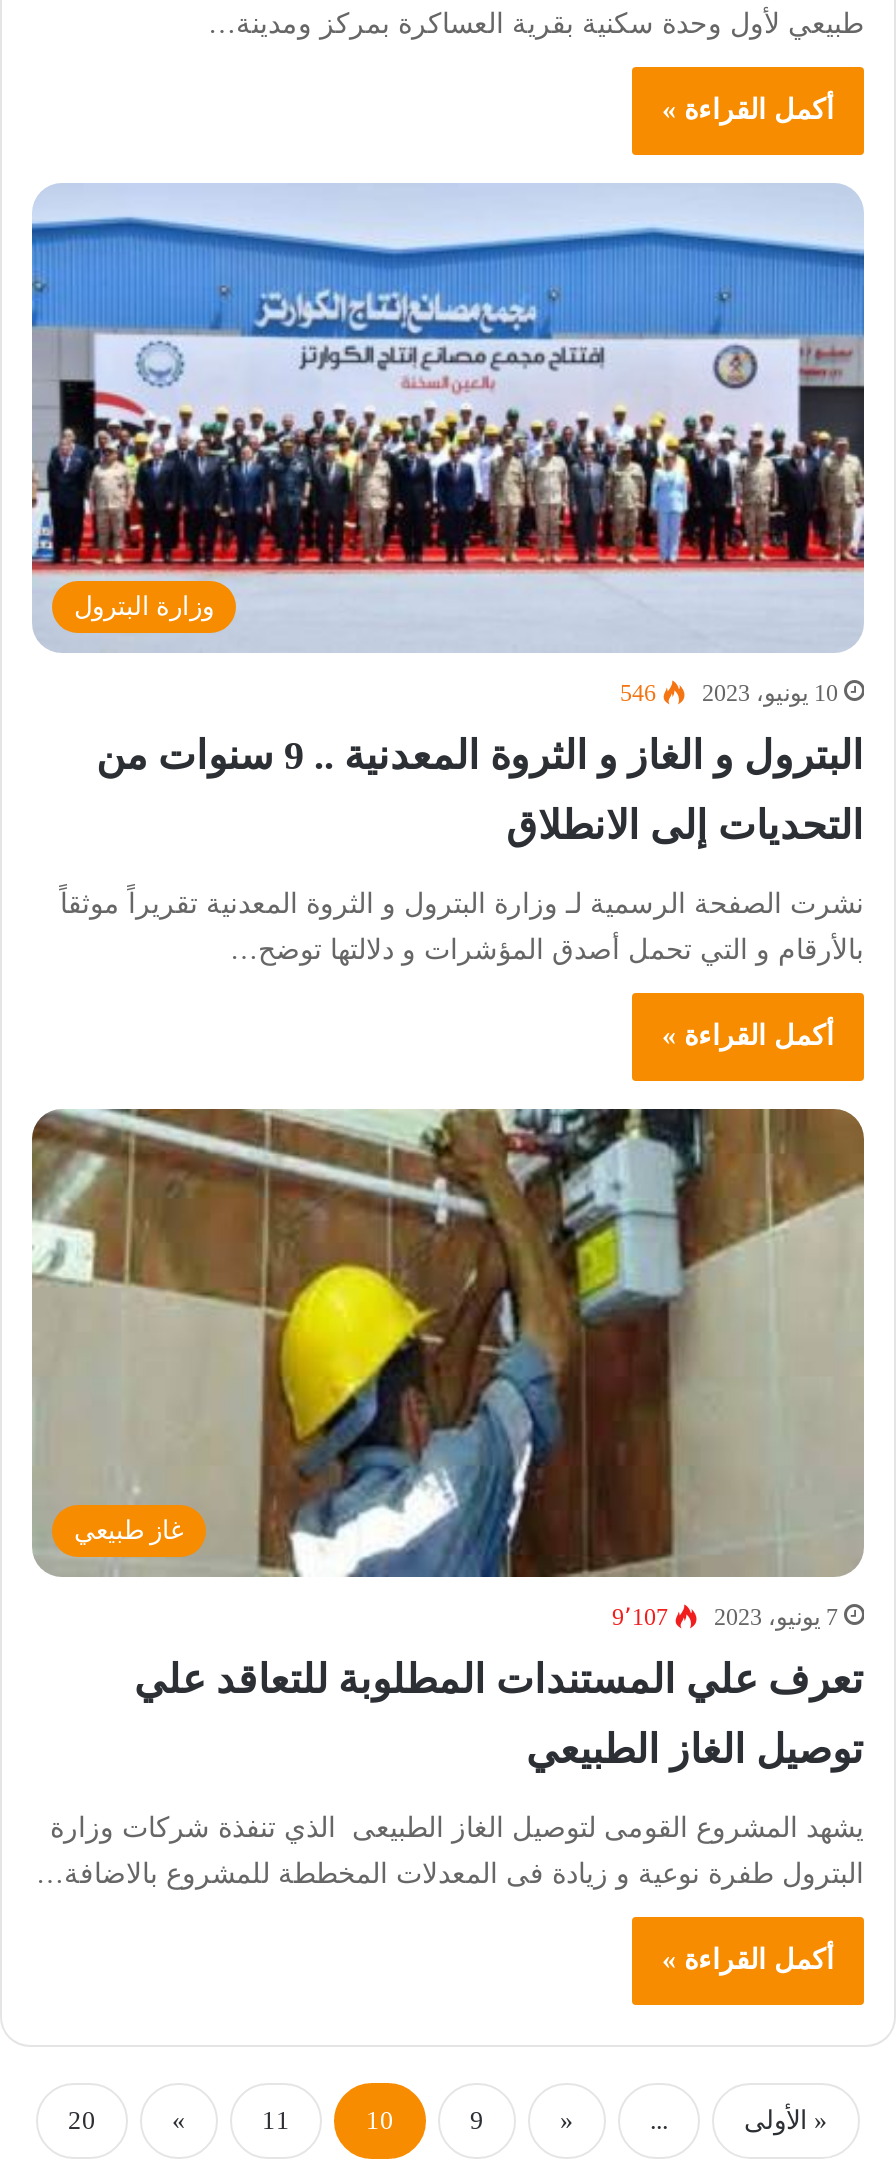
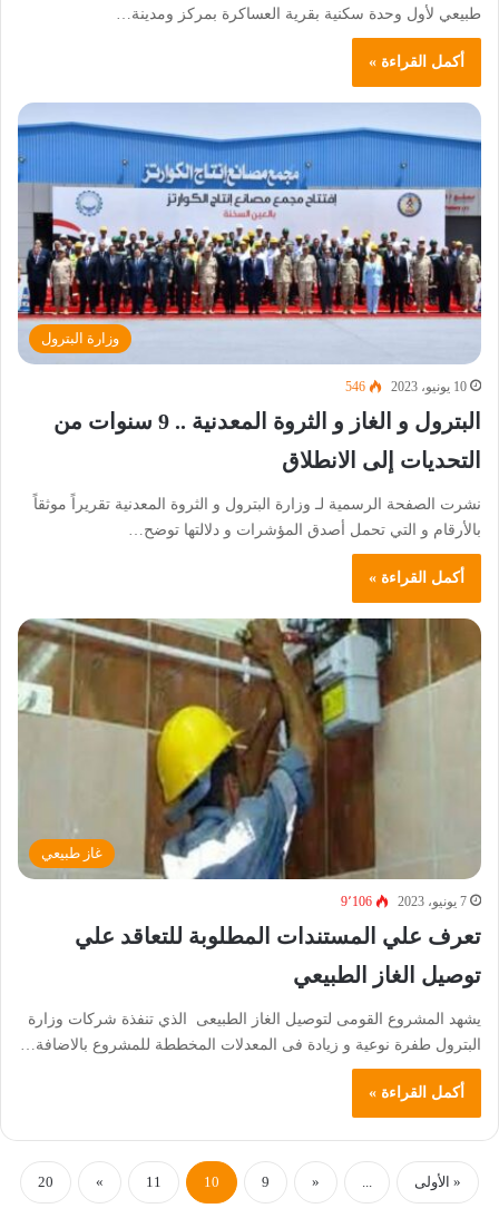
[612,1603,668,1631] 9٬107 -> [341,894,372,910] 9٬106

